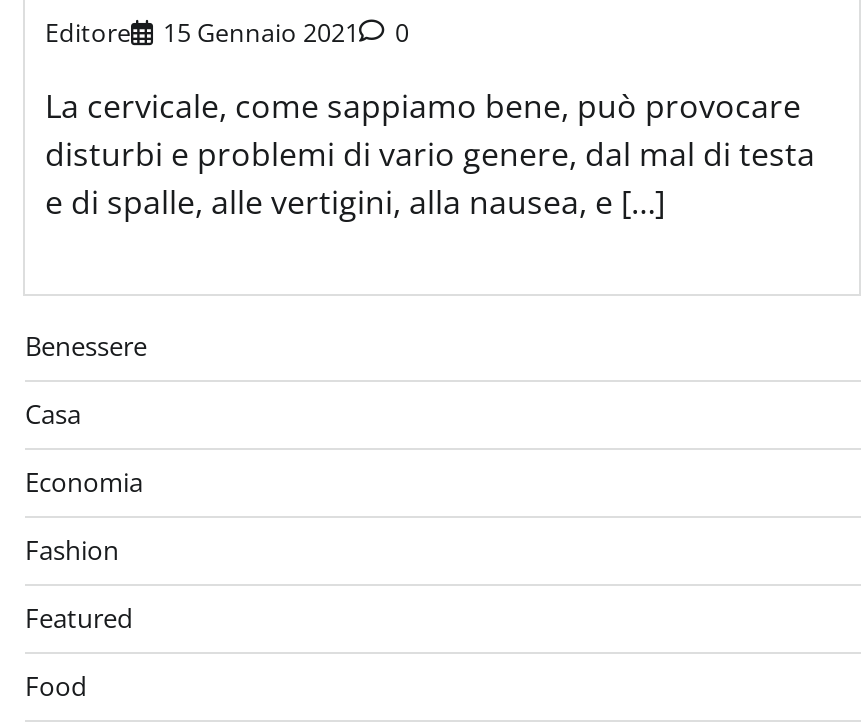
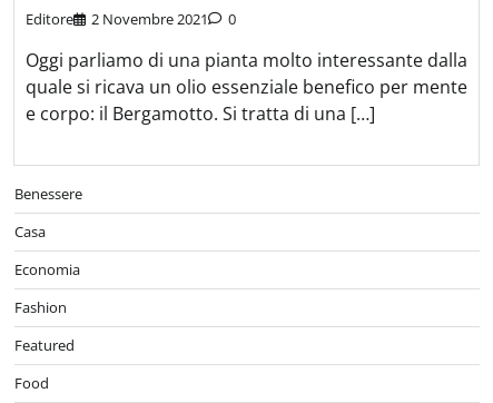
[45,14,409,50] Editore 15 Gennaio 2021 0 -> [26,9,236,29] Editore 2 Novembre 2021 0
[45,84,815,224] La cervicale, come sappiamo bene, può provocare | disturbi e problemi di vario genere, dal mal di testa | e di spalle, alle vertigini, alla nausea, e […] -> [26,48,467,126] Oggi parliamo di una pianta molto interessante dalla | quale si ricava un olio essenziale benefico per mente | e corpo: il Bergamotto. Si tratta di una […]

